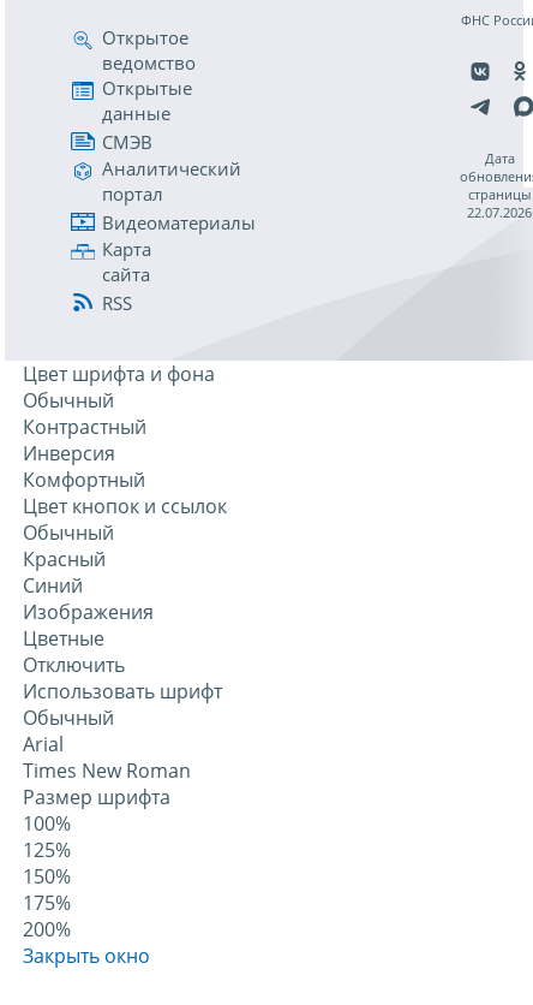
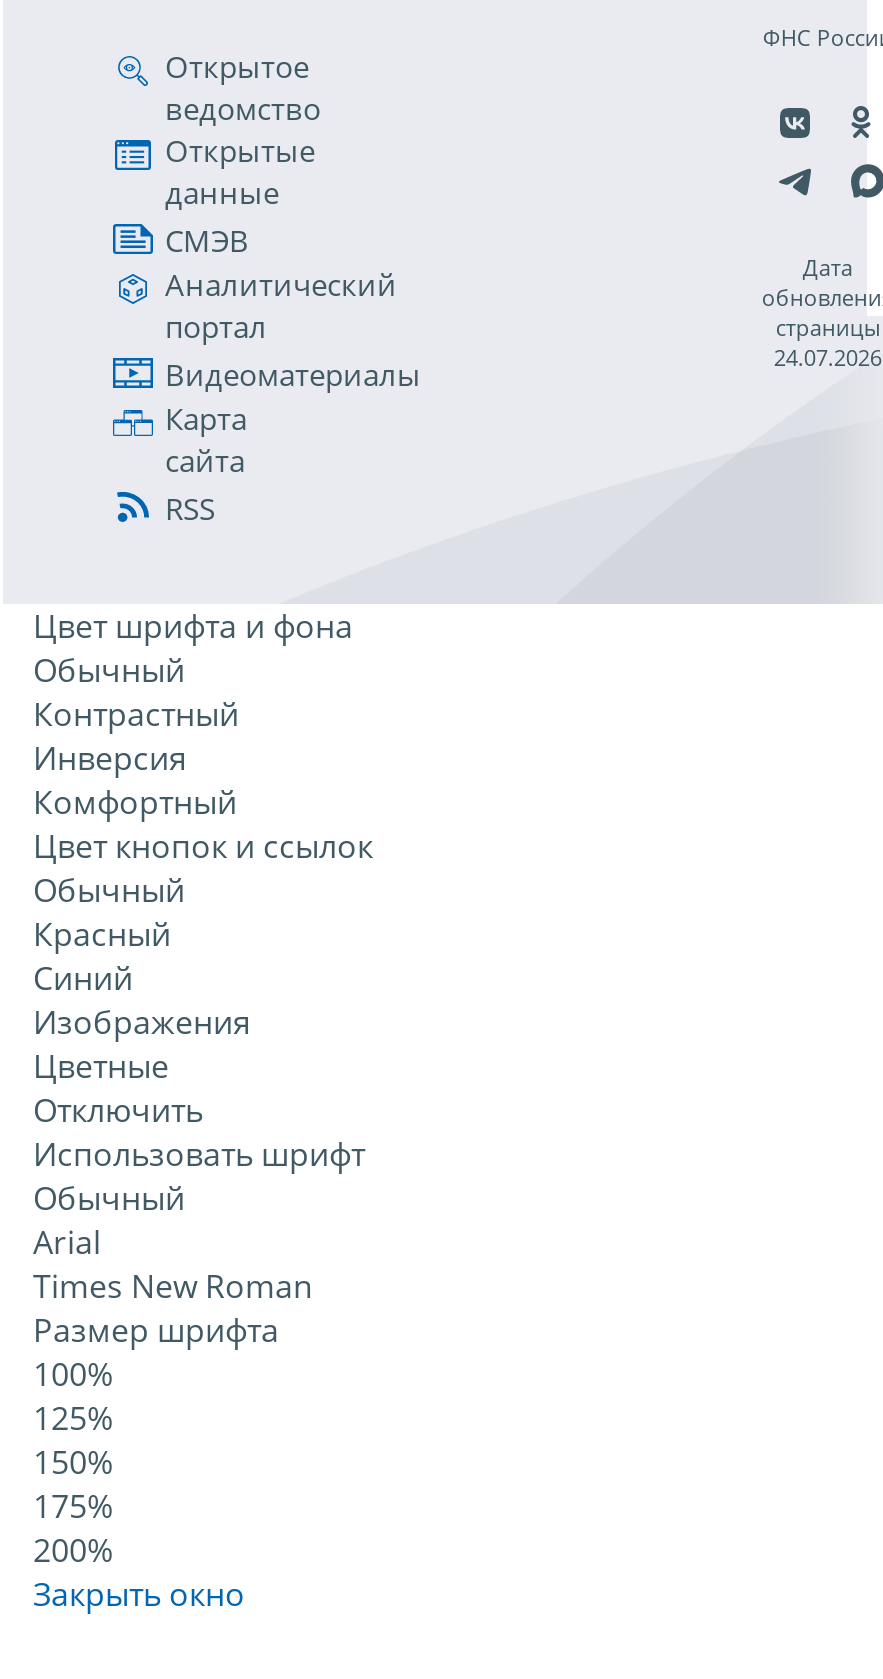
[467,204,532,222] 22.07.2026 -> [774,343,882,373] 24.07.2026

